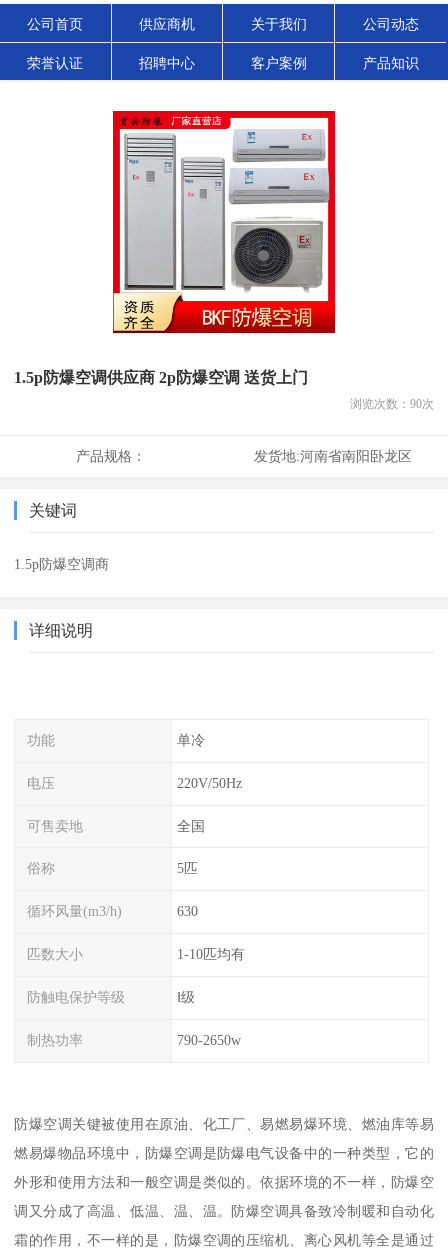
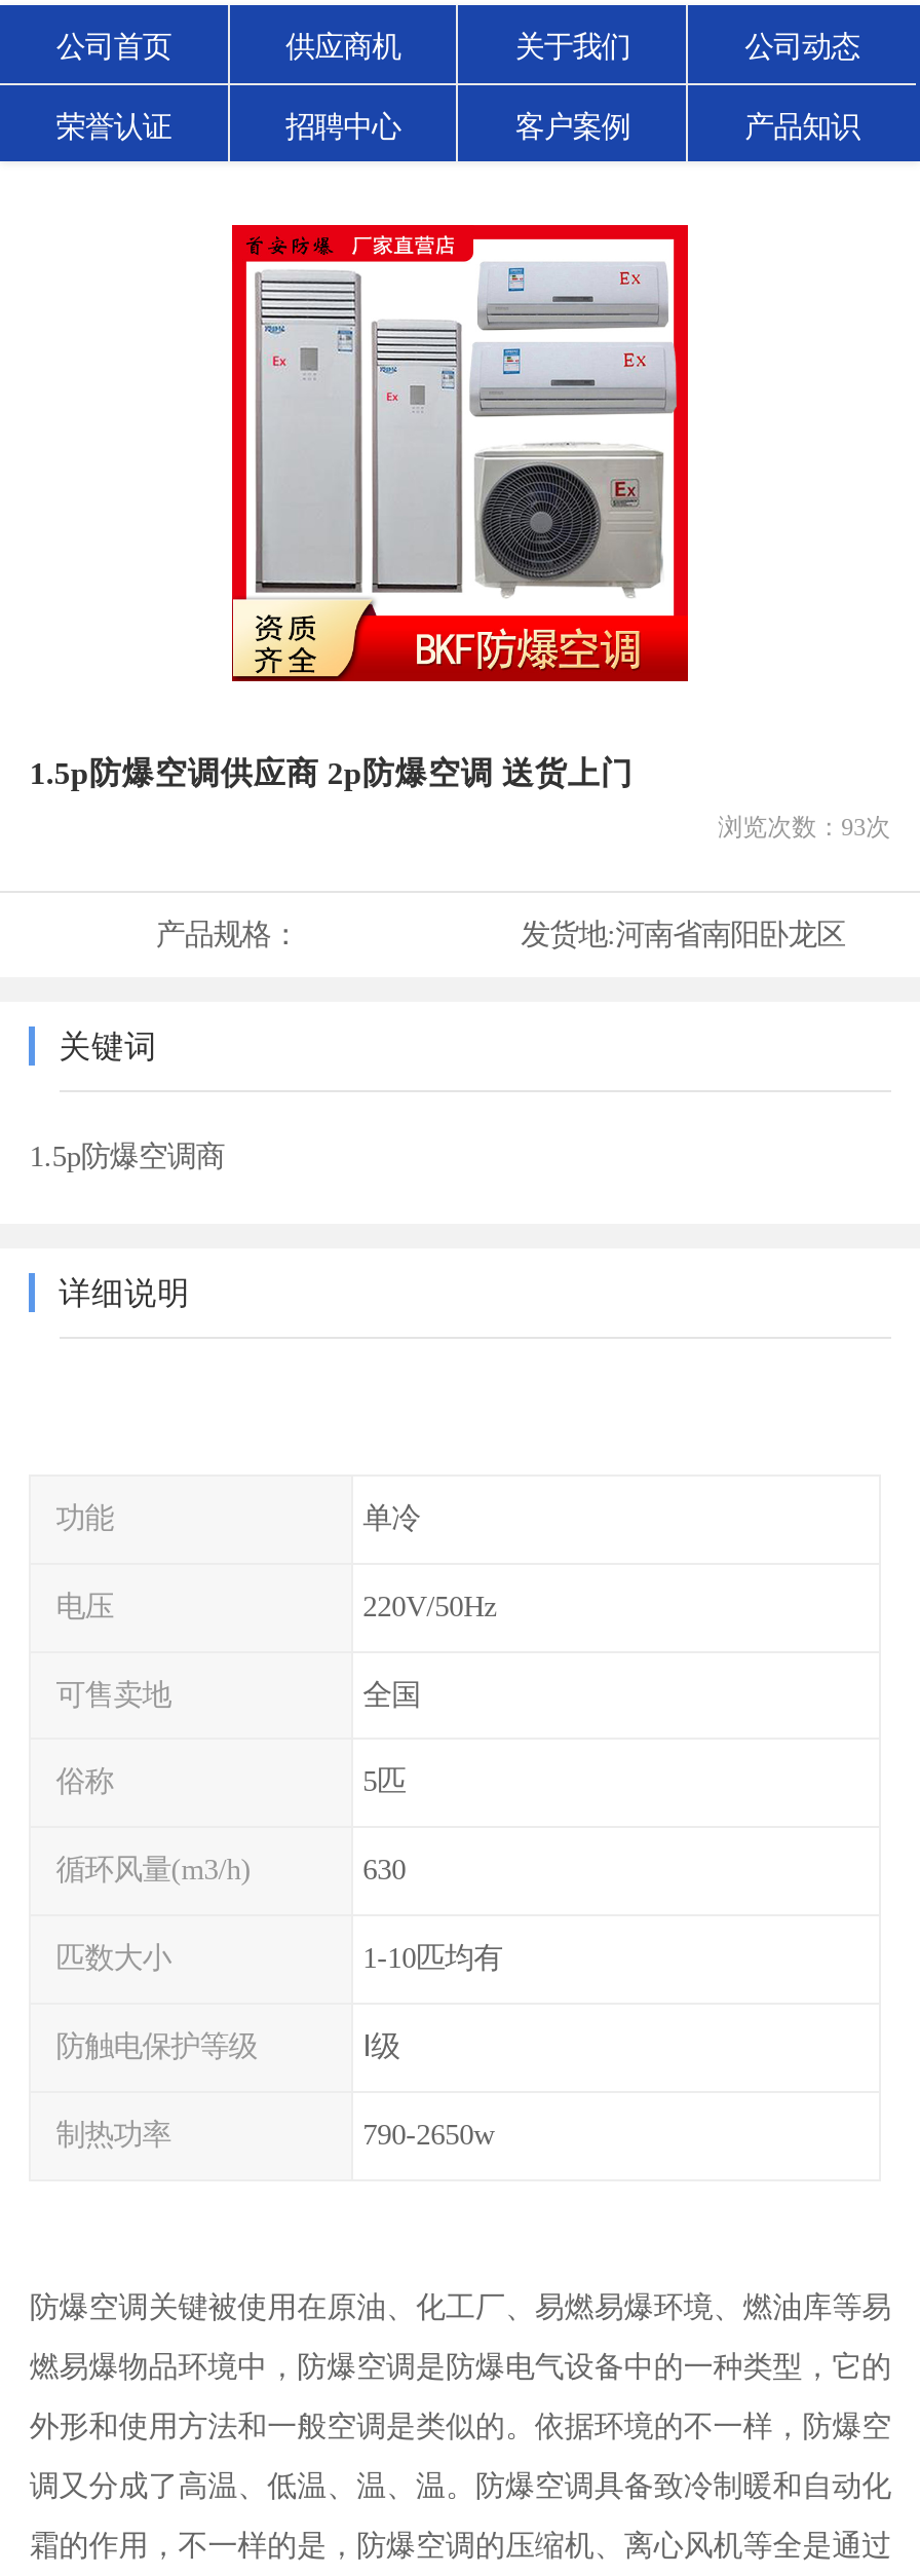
[350,397,434,411] 浏览次数：90次 -> [718,813,891,842] 浏览次数：93次

